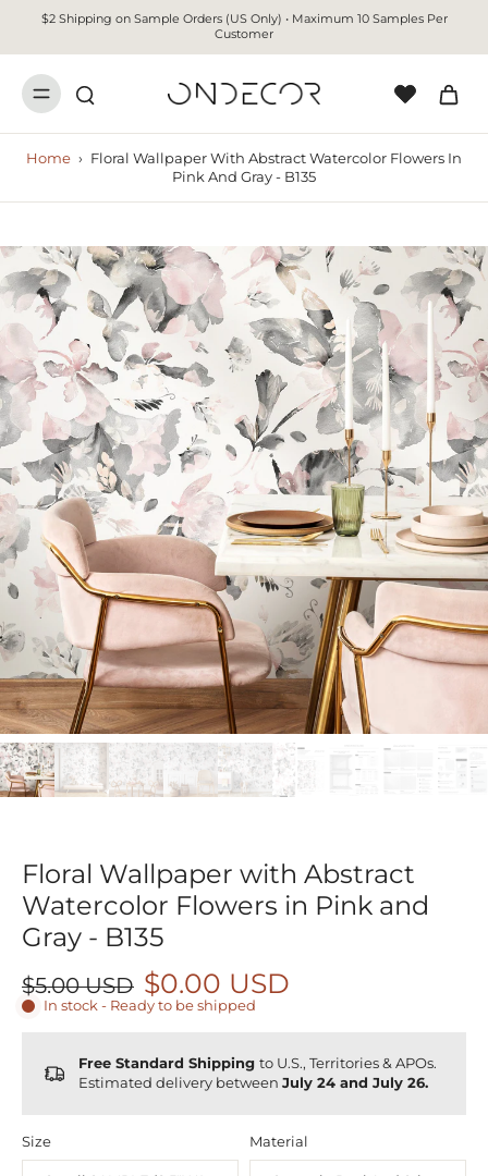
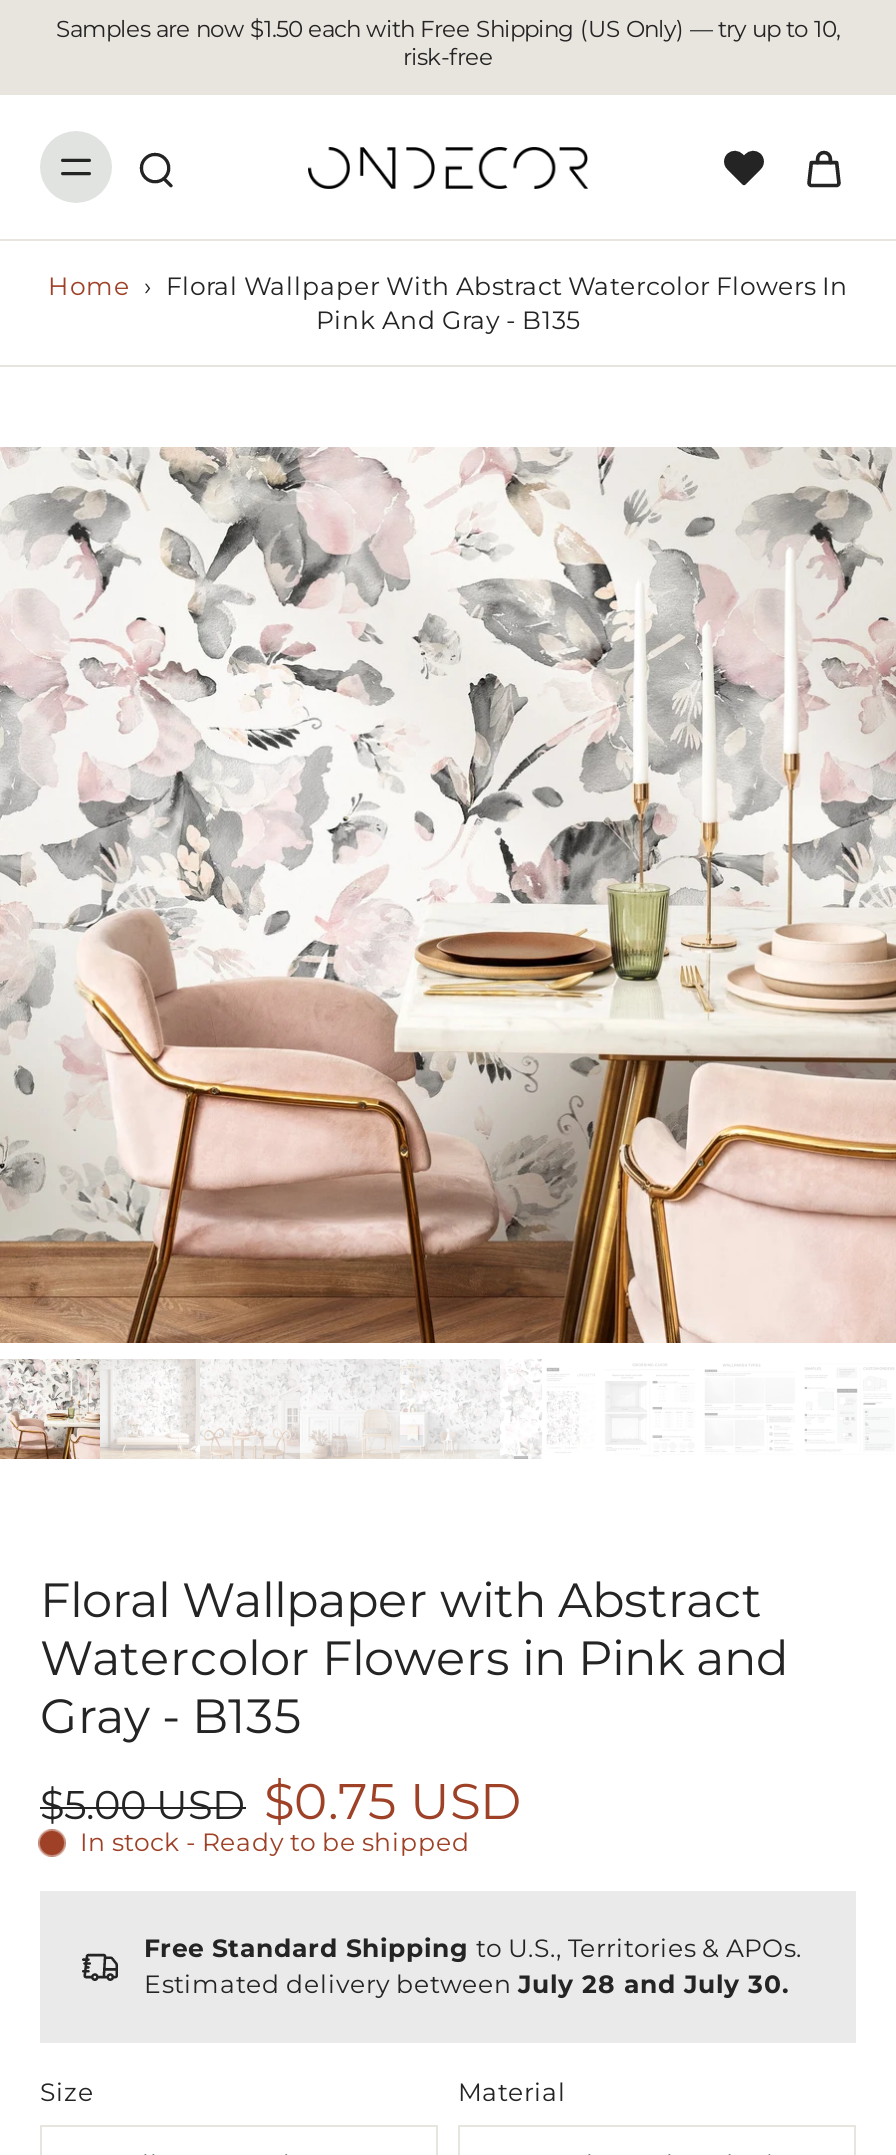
[41,11,447,41] $2 Shipping on Sample Orders (US Only) • Maximum 10 Samples Per | Customer -> [56,15,840,71] Samples are now $1.50 each with Free Shipping (US Only) — try up to 10, | risk-free
[22,967,290,1000] $5.00 USD $0.00 USD -> [40,1771,522,1831] $5.00 USD $0.75 USD
[78,1075,428,1091] Estimated delivery between July 24 and July 26. -> [144,1969,788,1999] Estimated delivery between July 28 and July 30.

